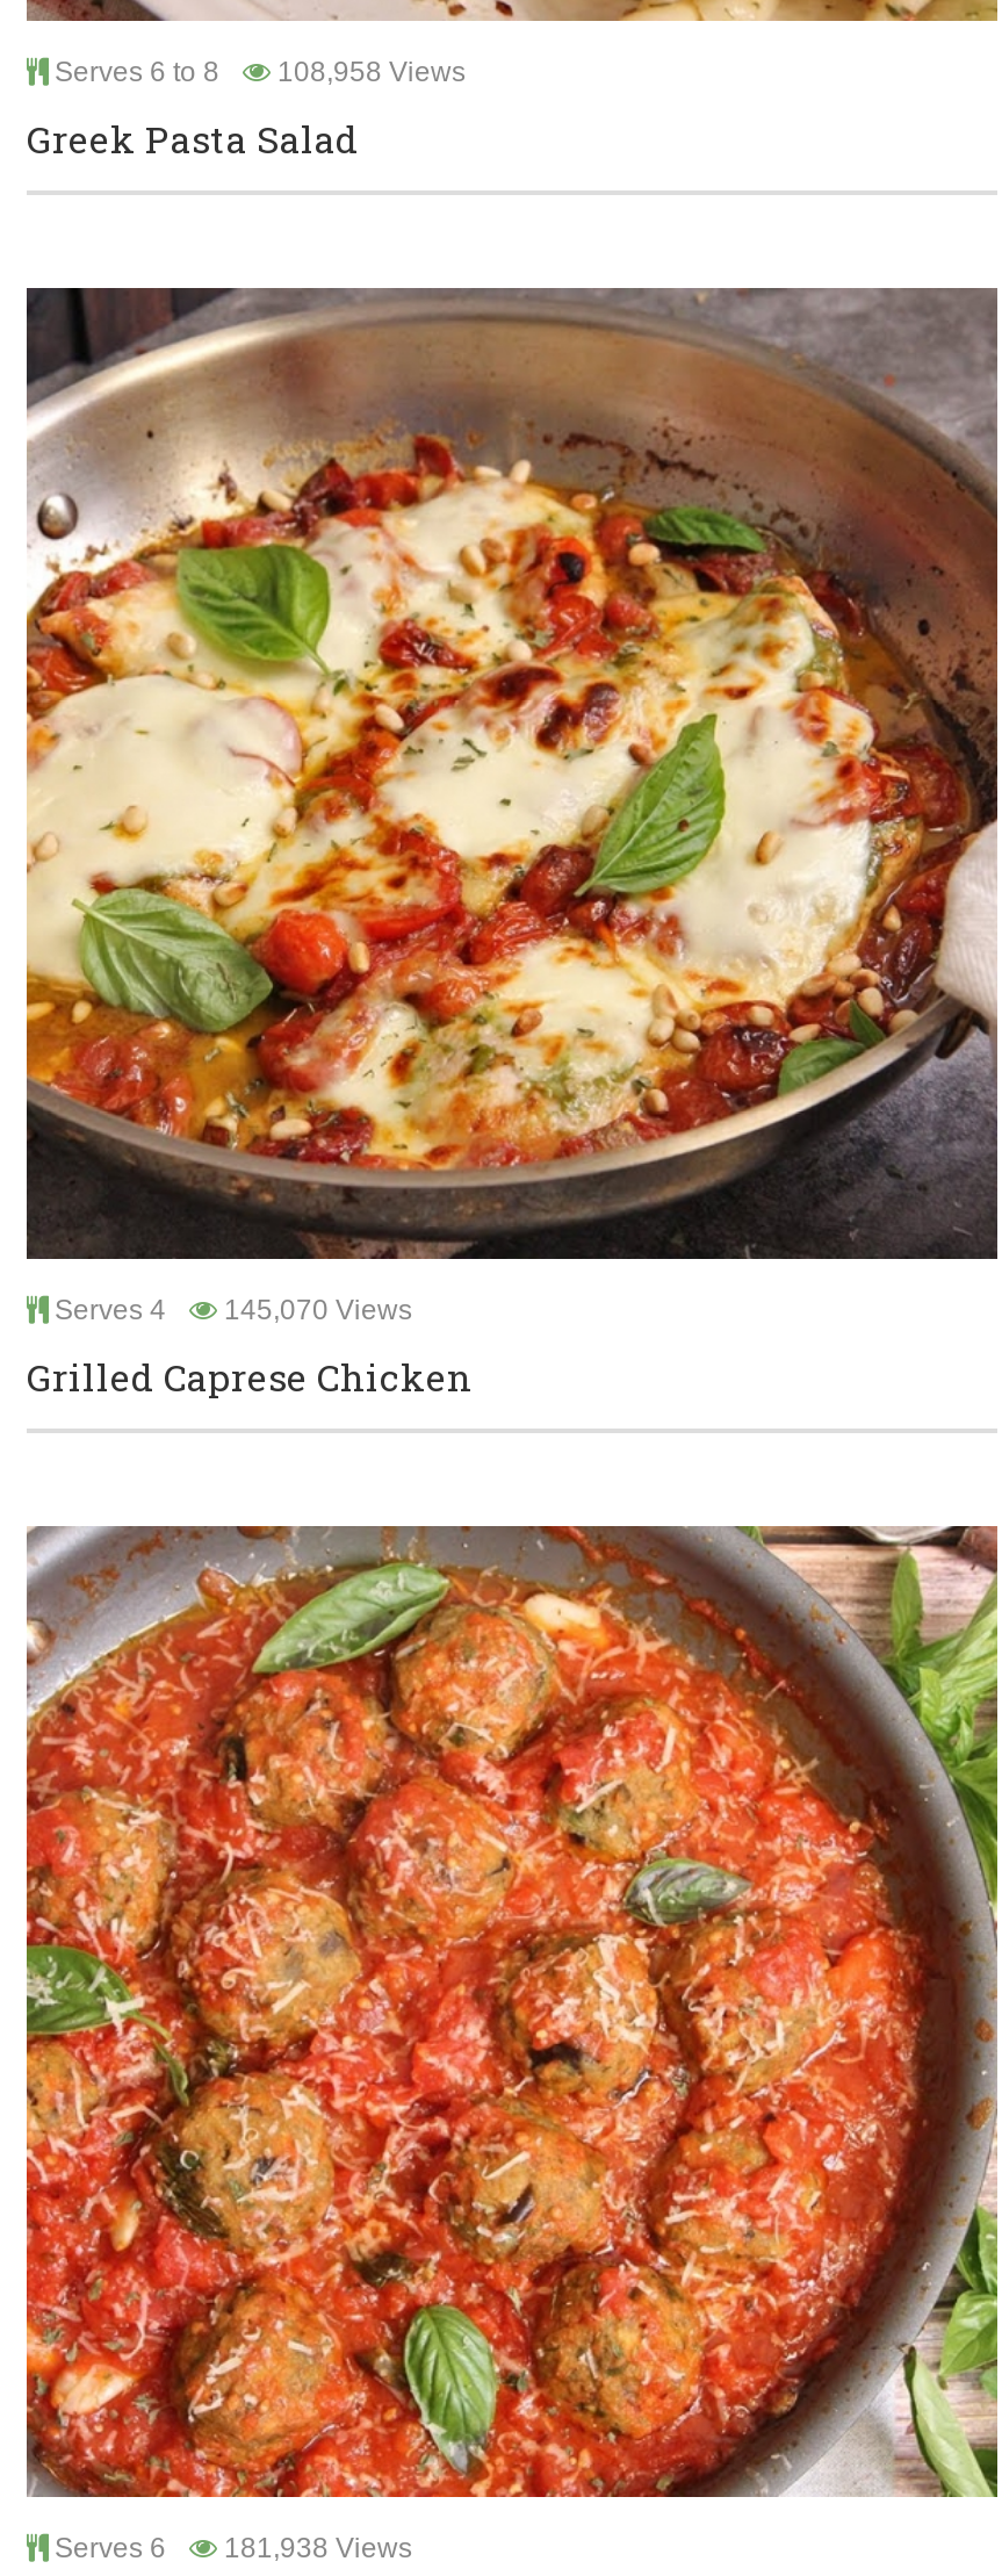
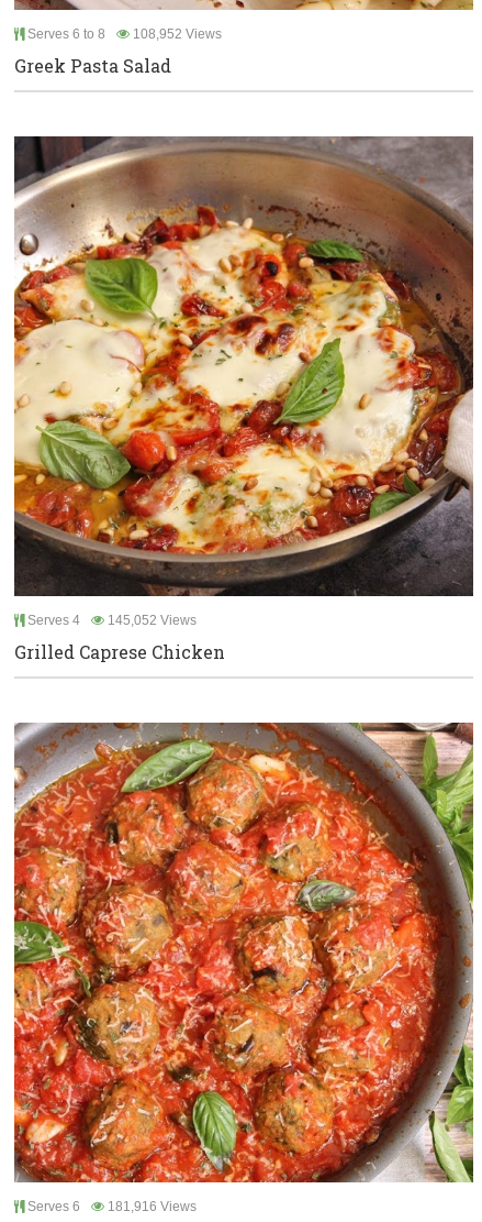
[48,56,466,88] Serves 6 to 8 108,958 Views -> [24,26,222,42] Serves 6 to 8 108,952 Views
[48,1294,412,1326] Serves 4 145,070 Views -> [24,613,197,628] Serves 4 145,052 Views
[48,2532,412,2564] Serves 6 181,938 Views -> [24,1199,197,1214] Serves 6 181,916 Views

